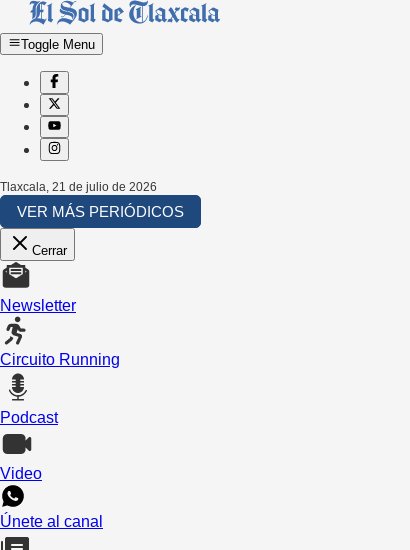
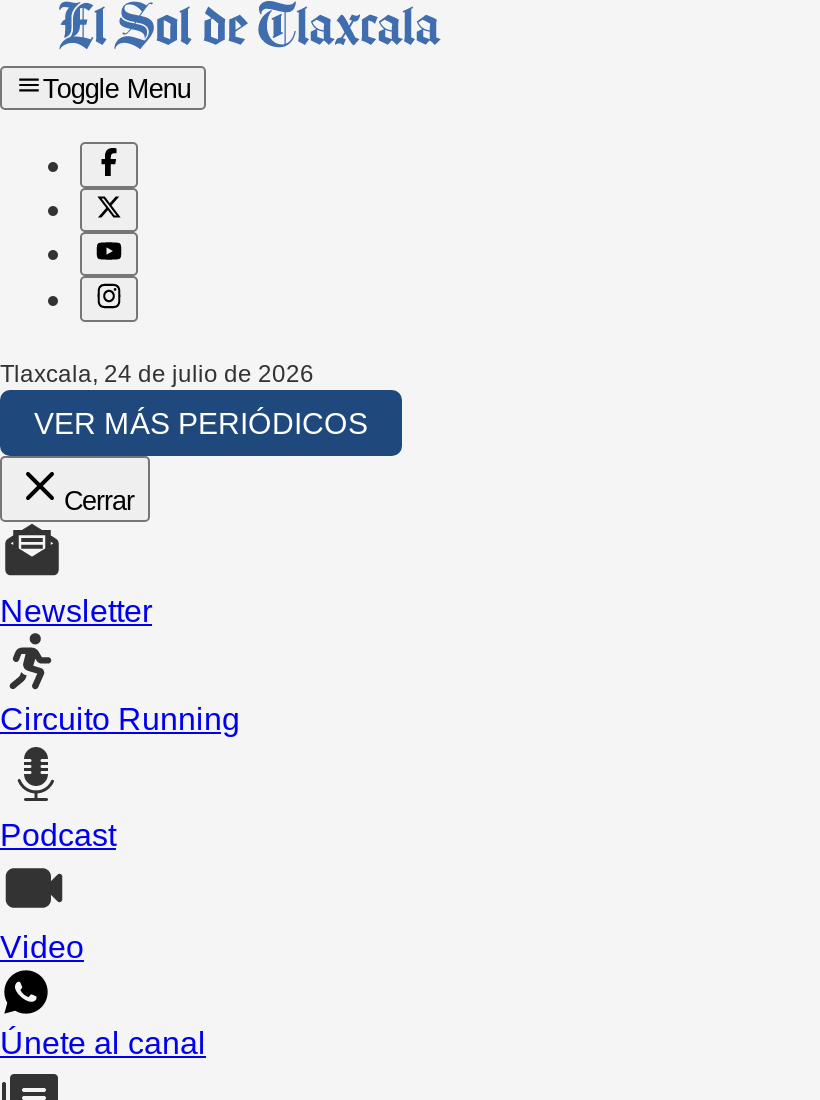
[0,180,157,194] Tlaxcala, 21 de julio de 2026 -> [0,359,314,387] Tlaxcala, 24 de julio de 2026

